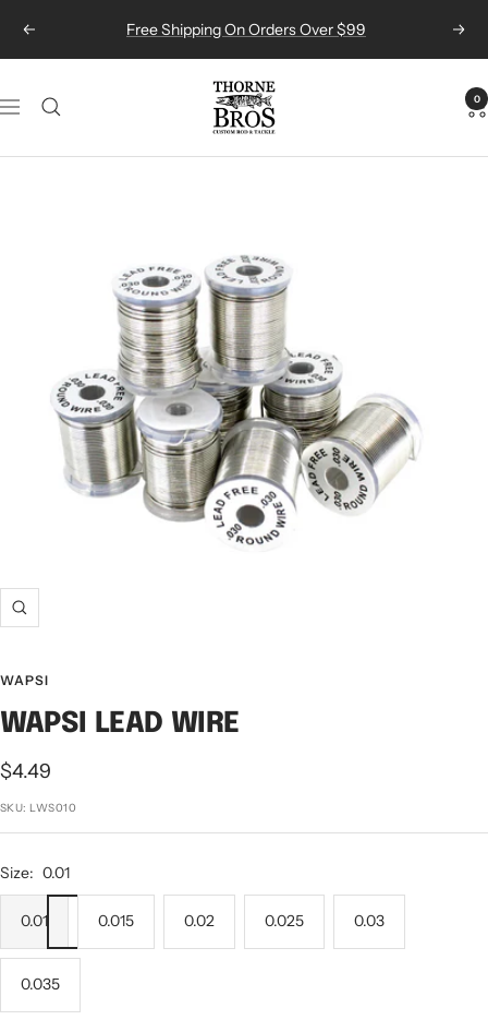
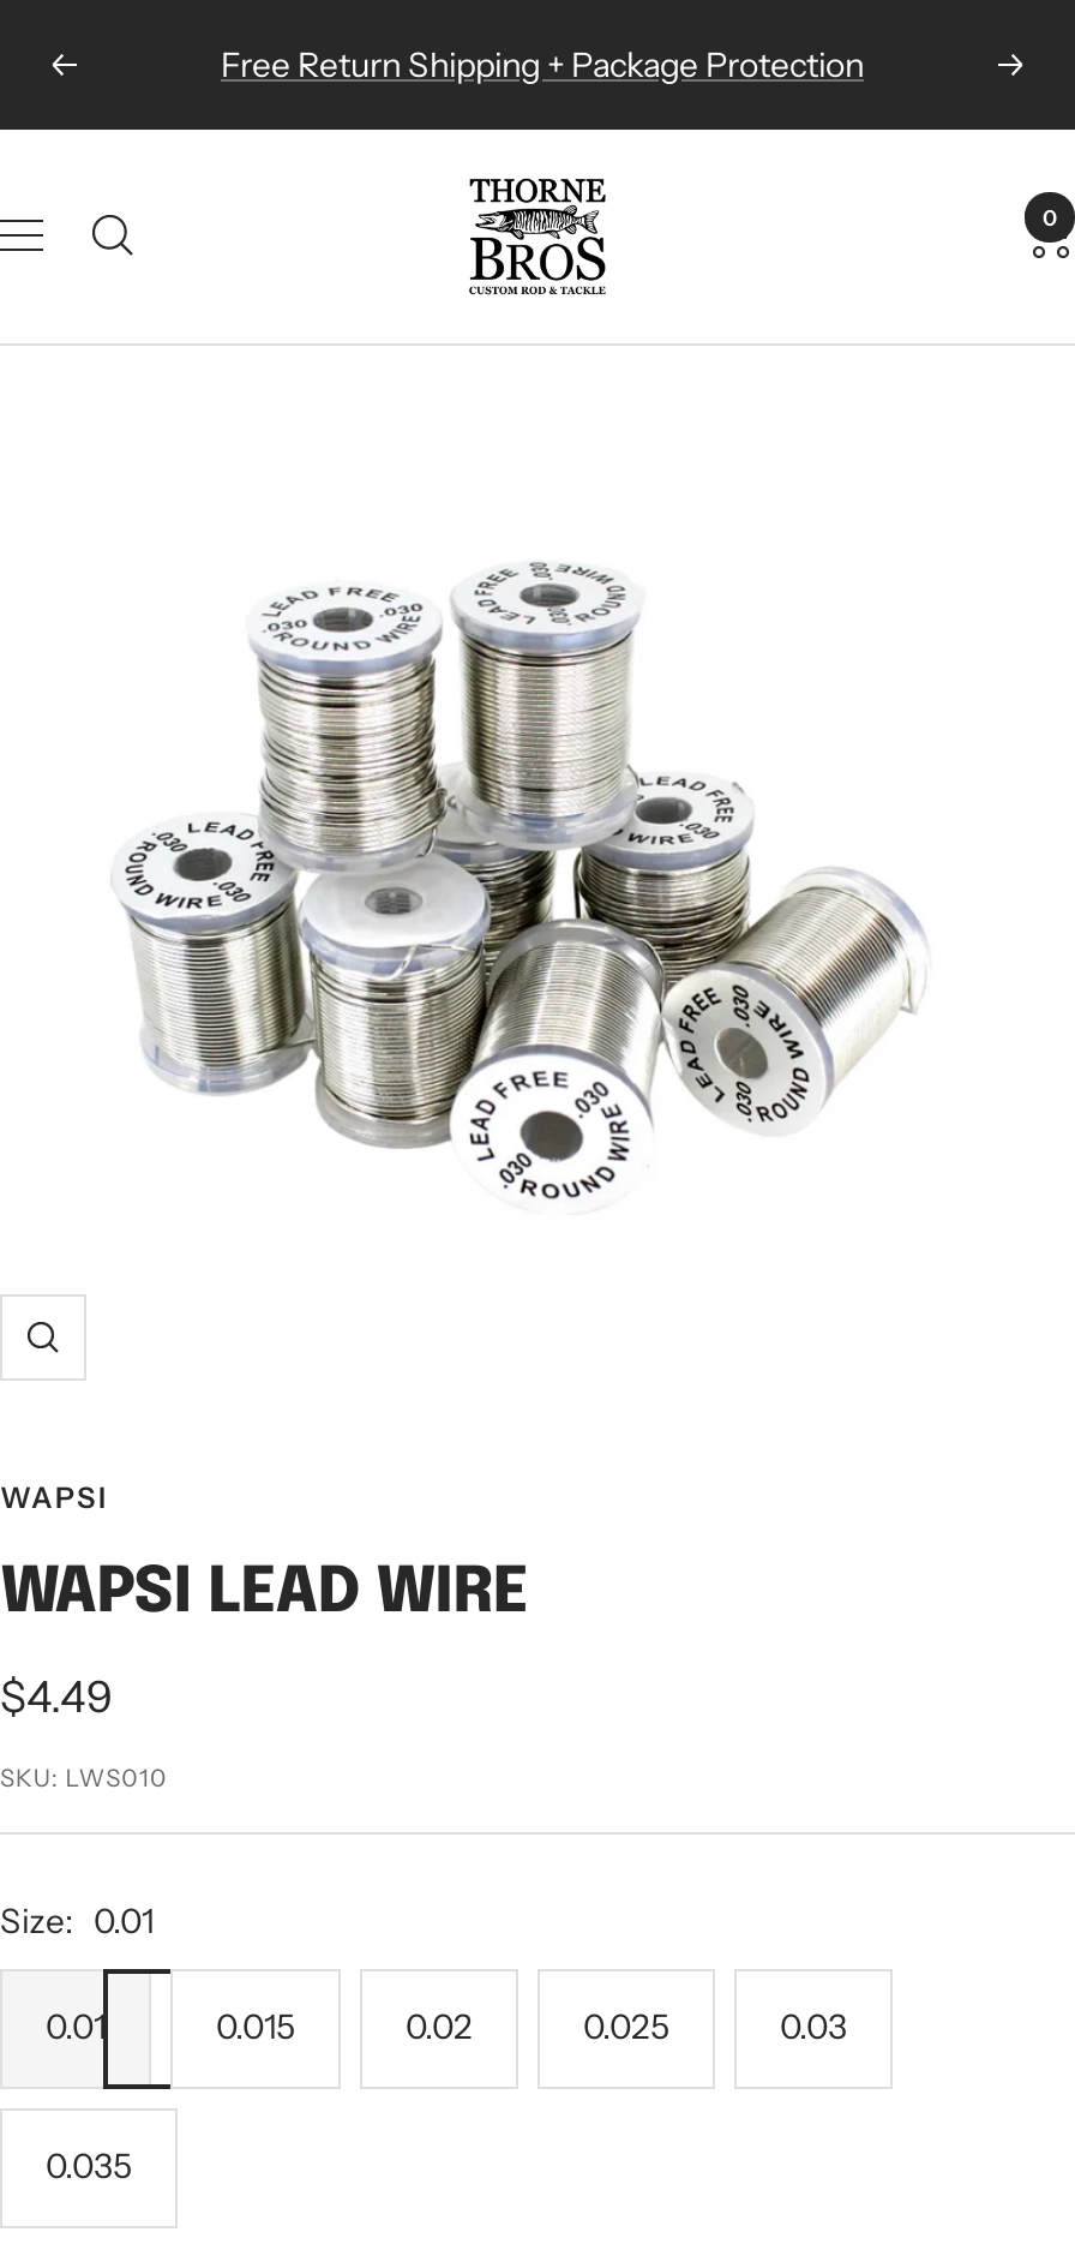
[126,20,366,39] Free Shipping On Orders Over $99 -> [221,43,864,86] Free Return Shipping + Package Protection

